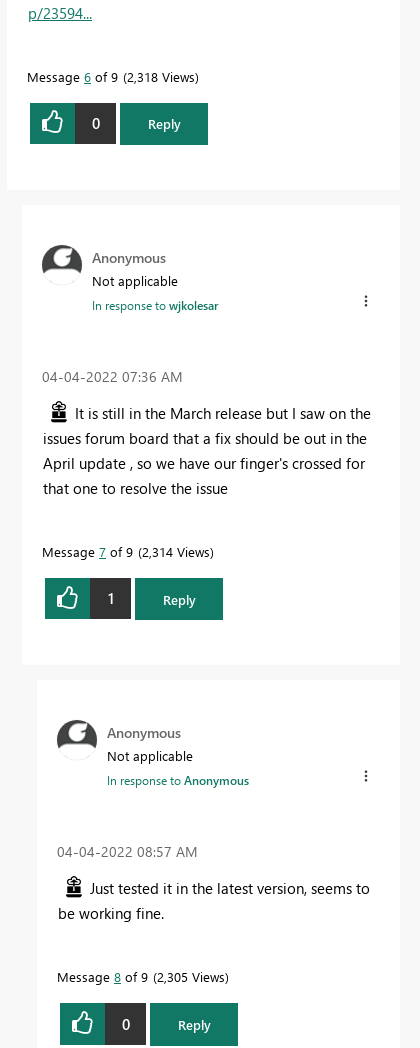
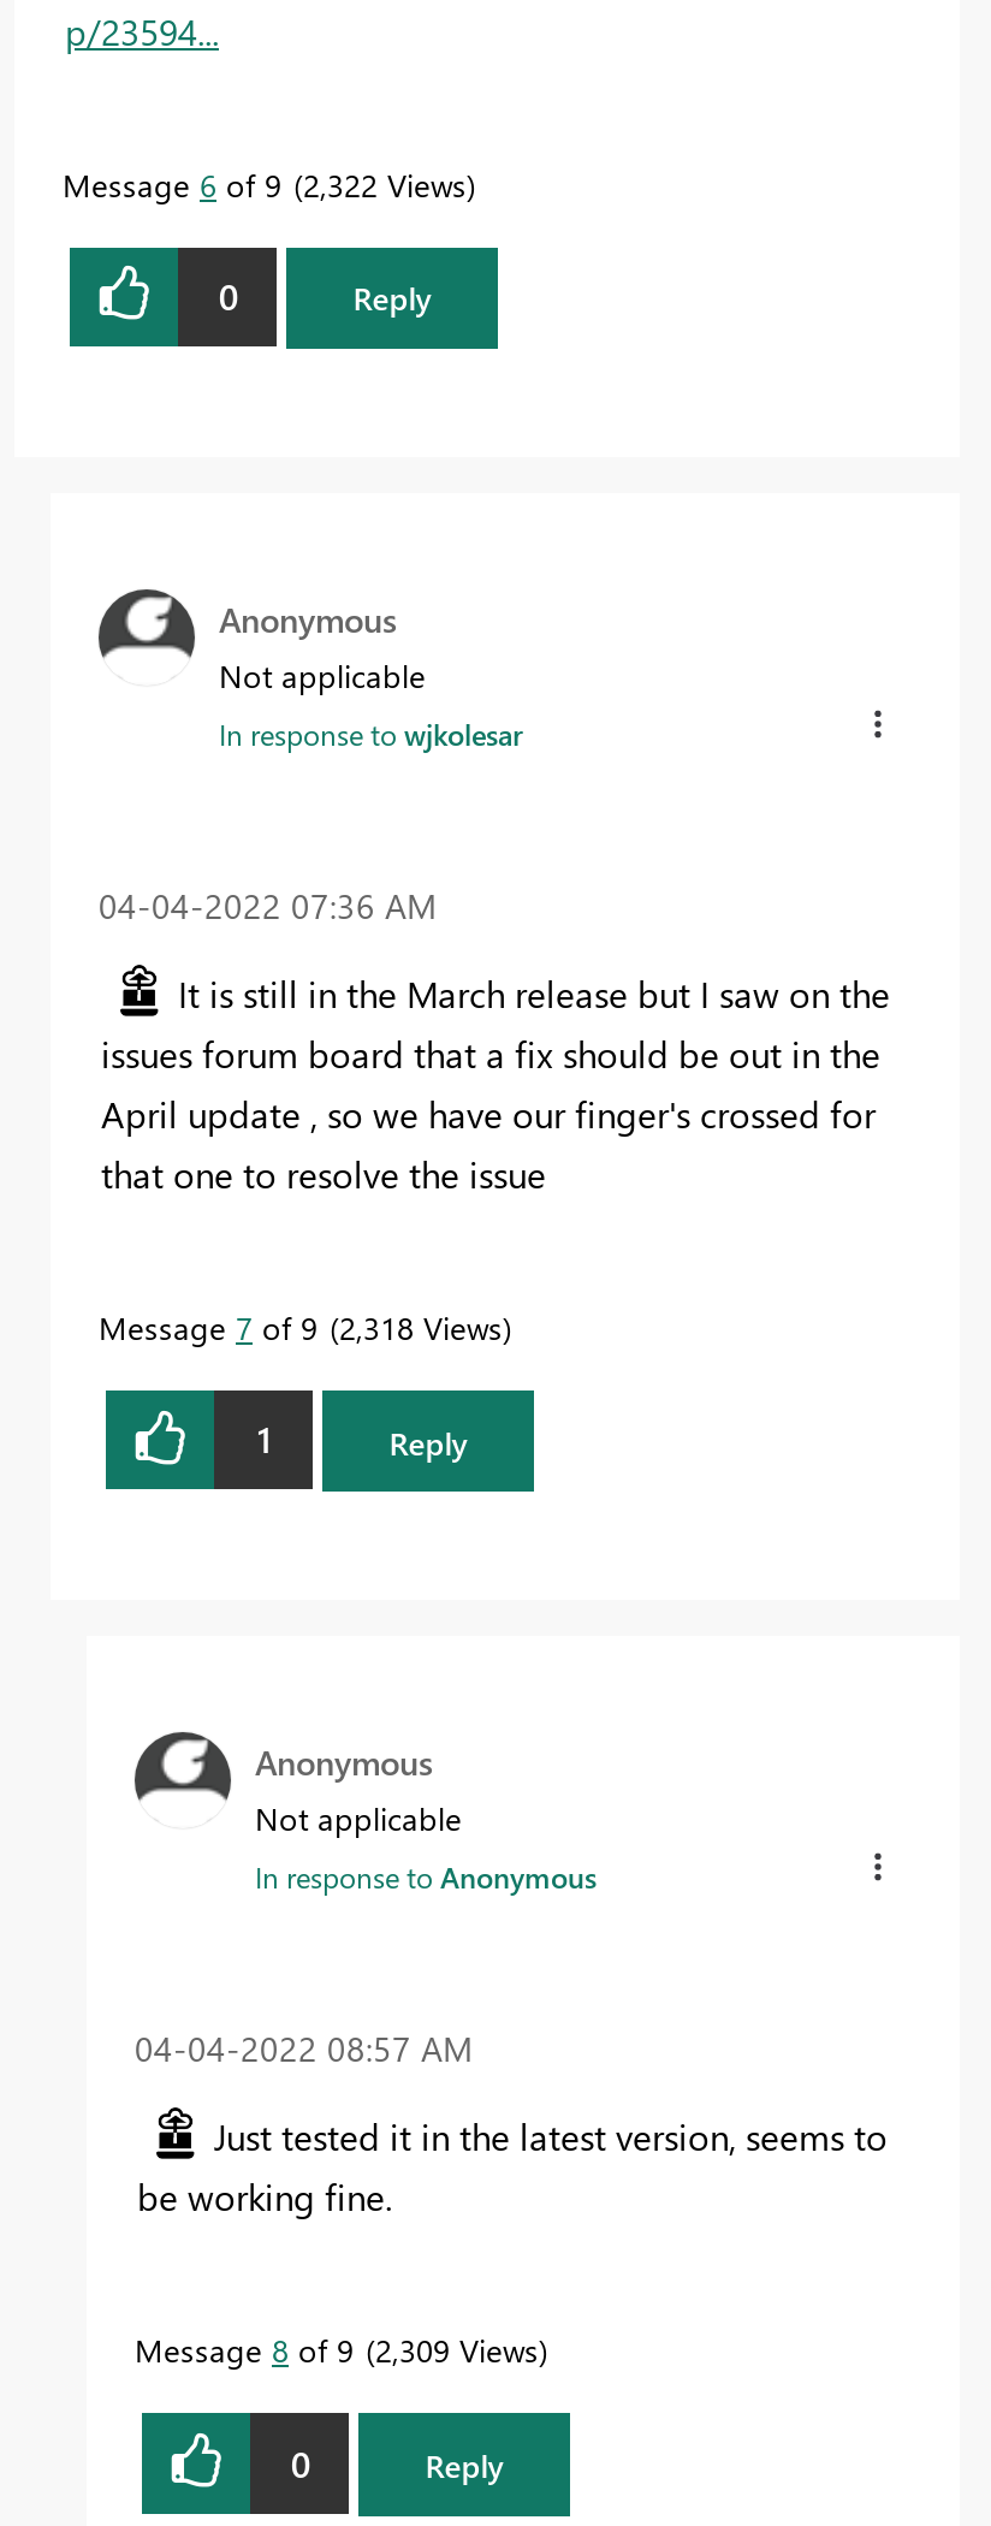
[27,67,195,84] Message 6 of 9 2,318 Views -> [63,162,467,203] Message 6 of 9 2,322 Views
[42,543,210,560] Message 7 of 9 2,314 Views -> [99,1306,503,1347] Message 7 of 9 2,318 Views
[57,968,225,985] Message 8 of 9 2,305 Views -> [135,2330,539,2371] Message 8 of 9 2,309 Views

